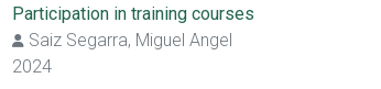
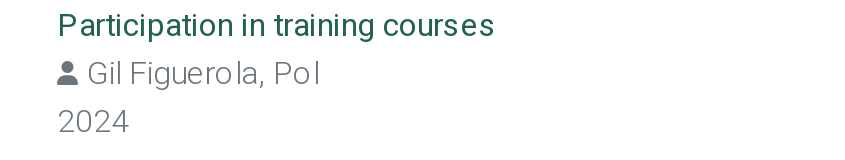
[29,30,232,51] Saiz Segarra, Miguel Angel -> [87,54,319,92] Gil Figuerola, Pol

